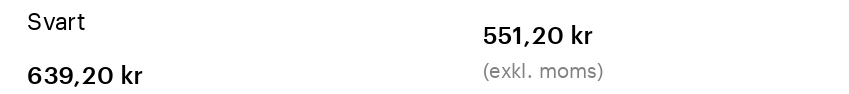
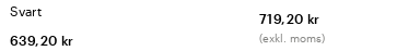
[483,20,594,48] 551,20 kr -> [259,11,320,26] 719,20 kr

